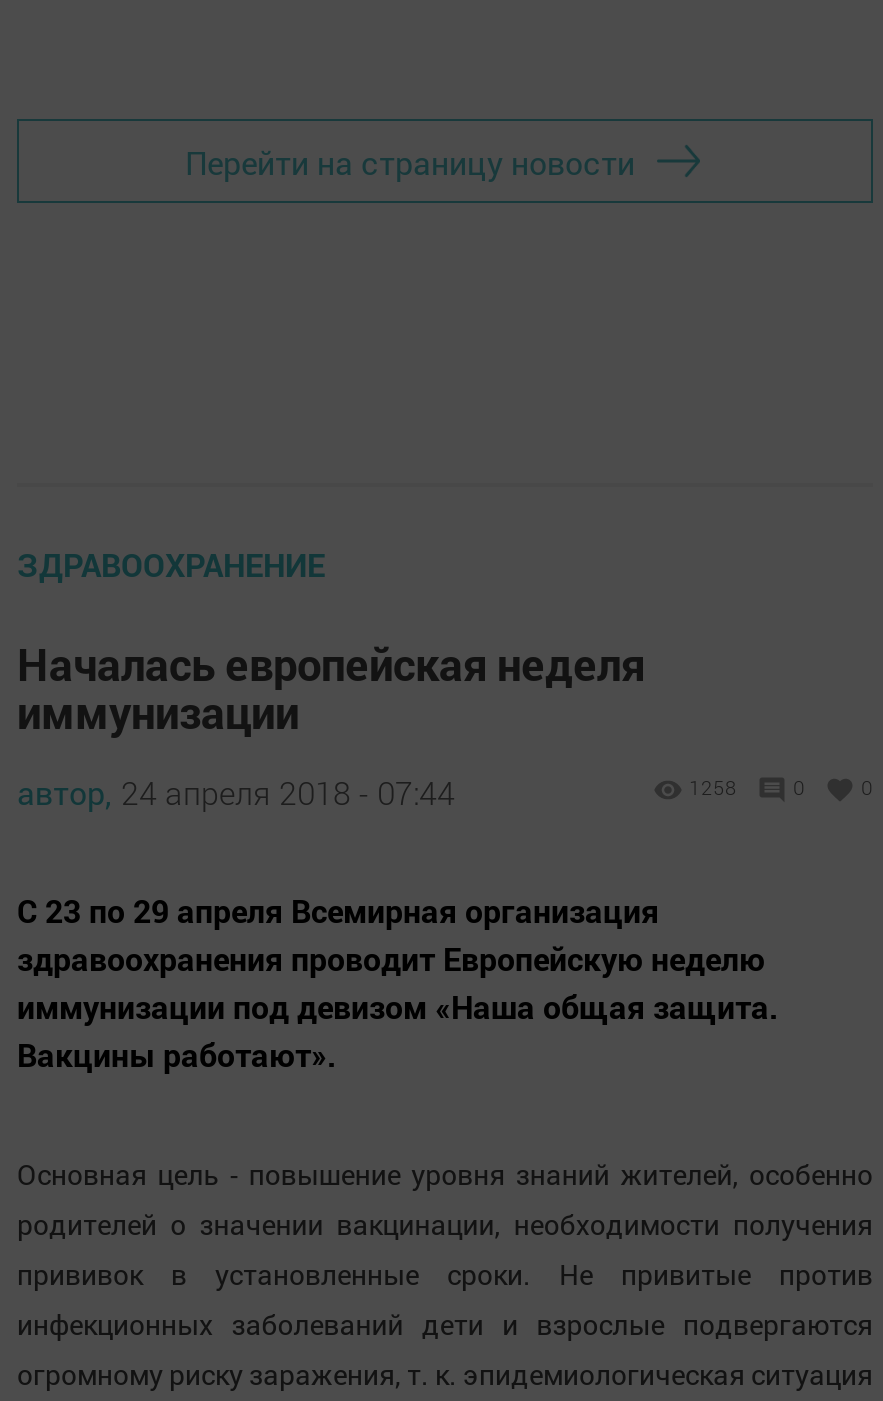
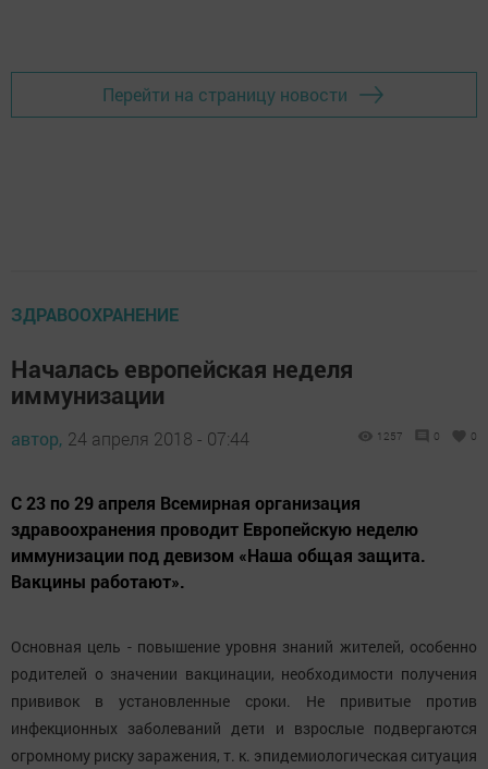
[689,776,737,802] 1258 -> [377,429,403,443] 1257

